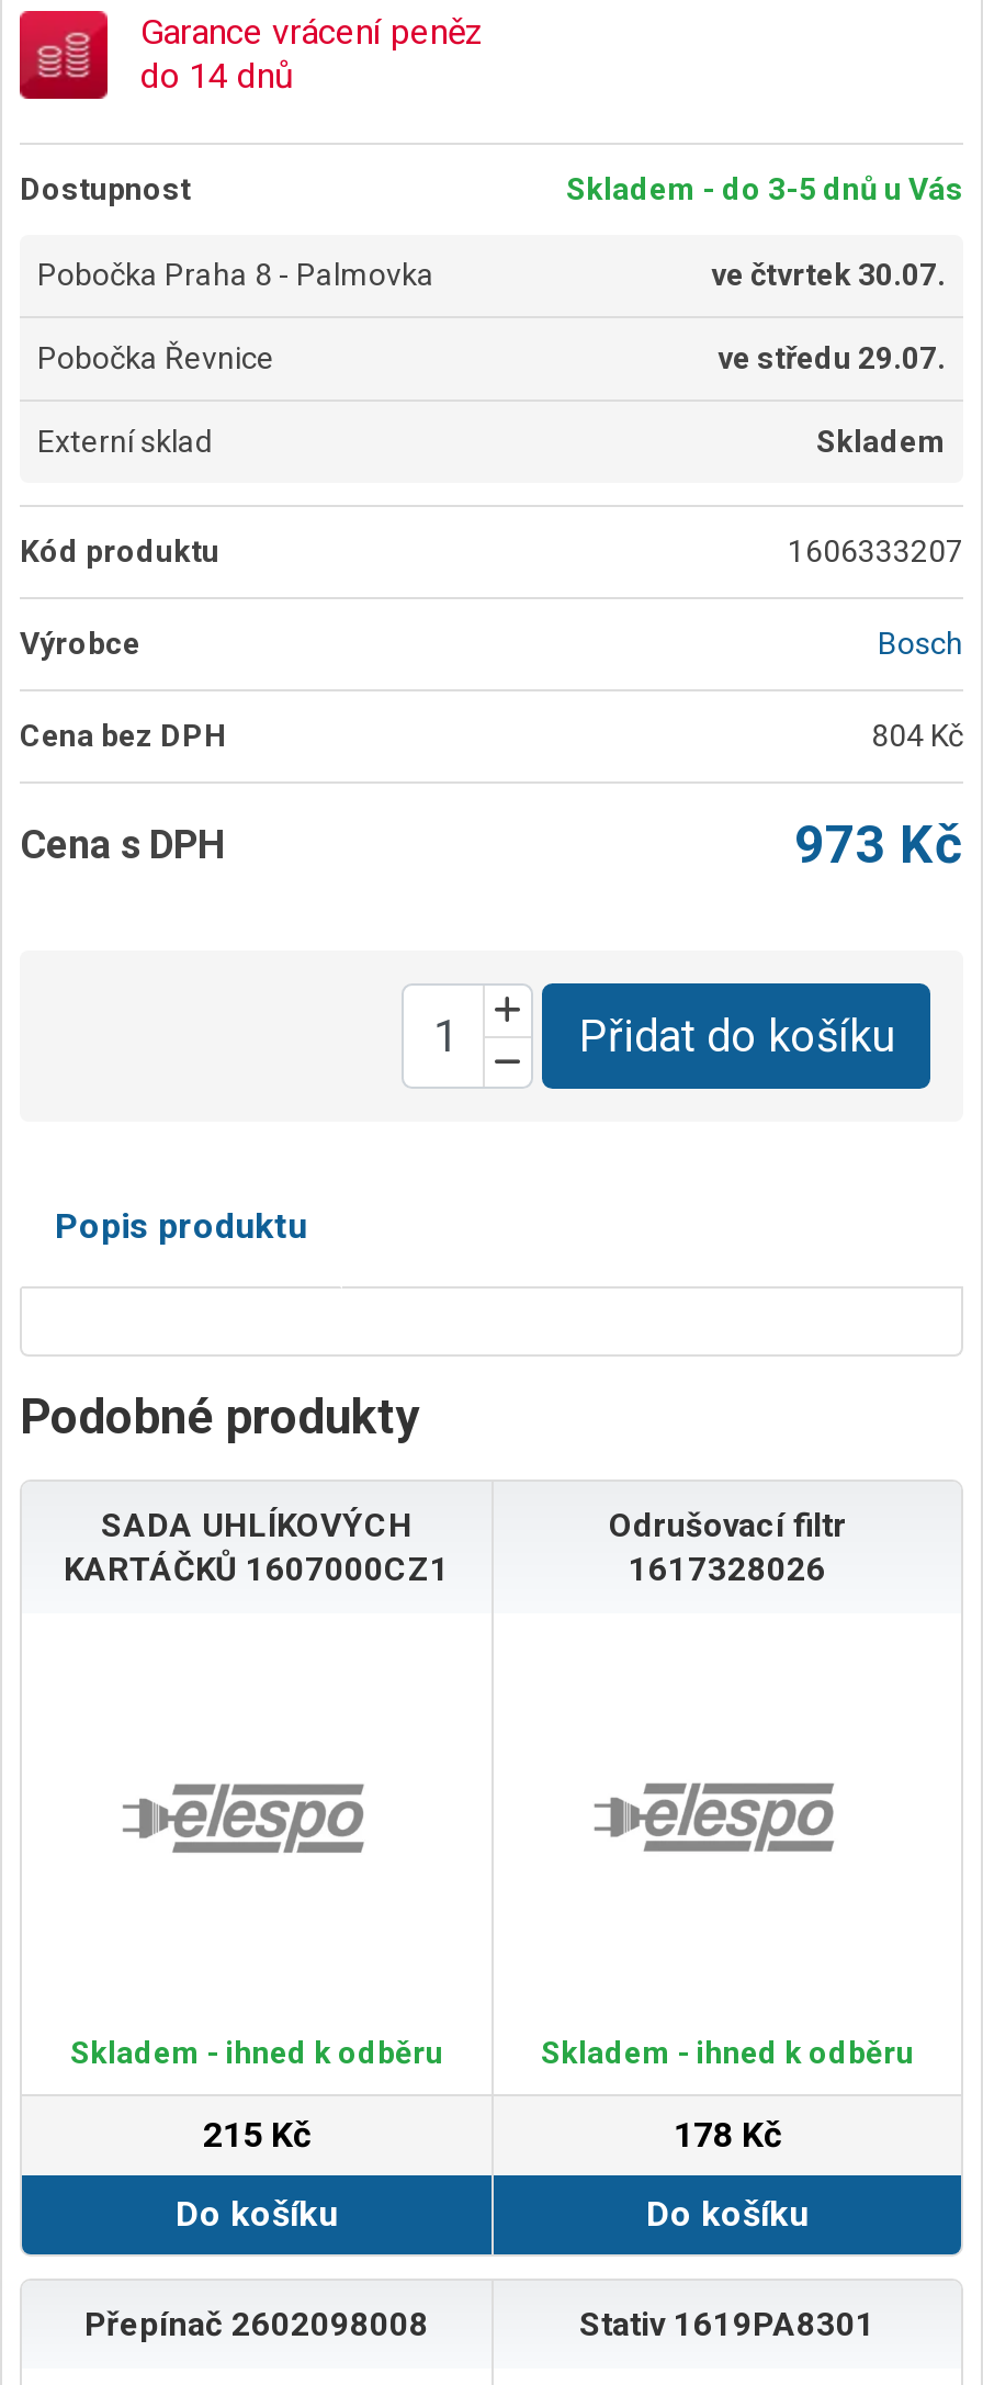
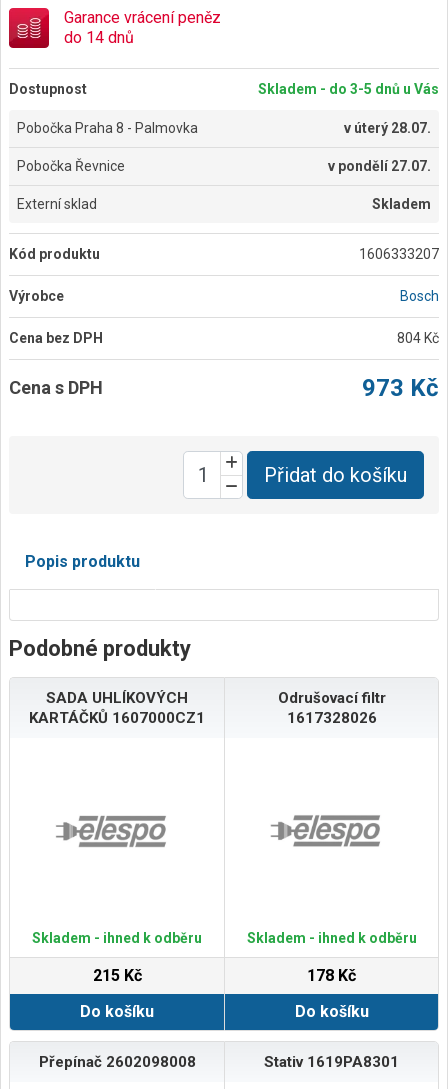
[711,257,946,292] ve čtvrtek 30.07. -> [344,120,431,136] v úterý 28.07.
[718,340,946,375] ve středu 29.07. -> [328,158,431,174] v pondělí 27.07.

